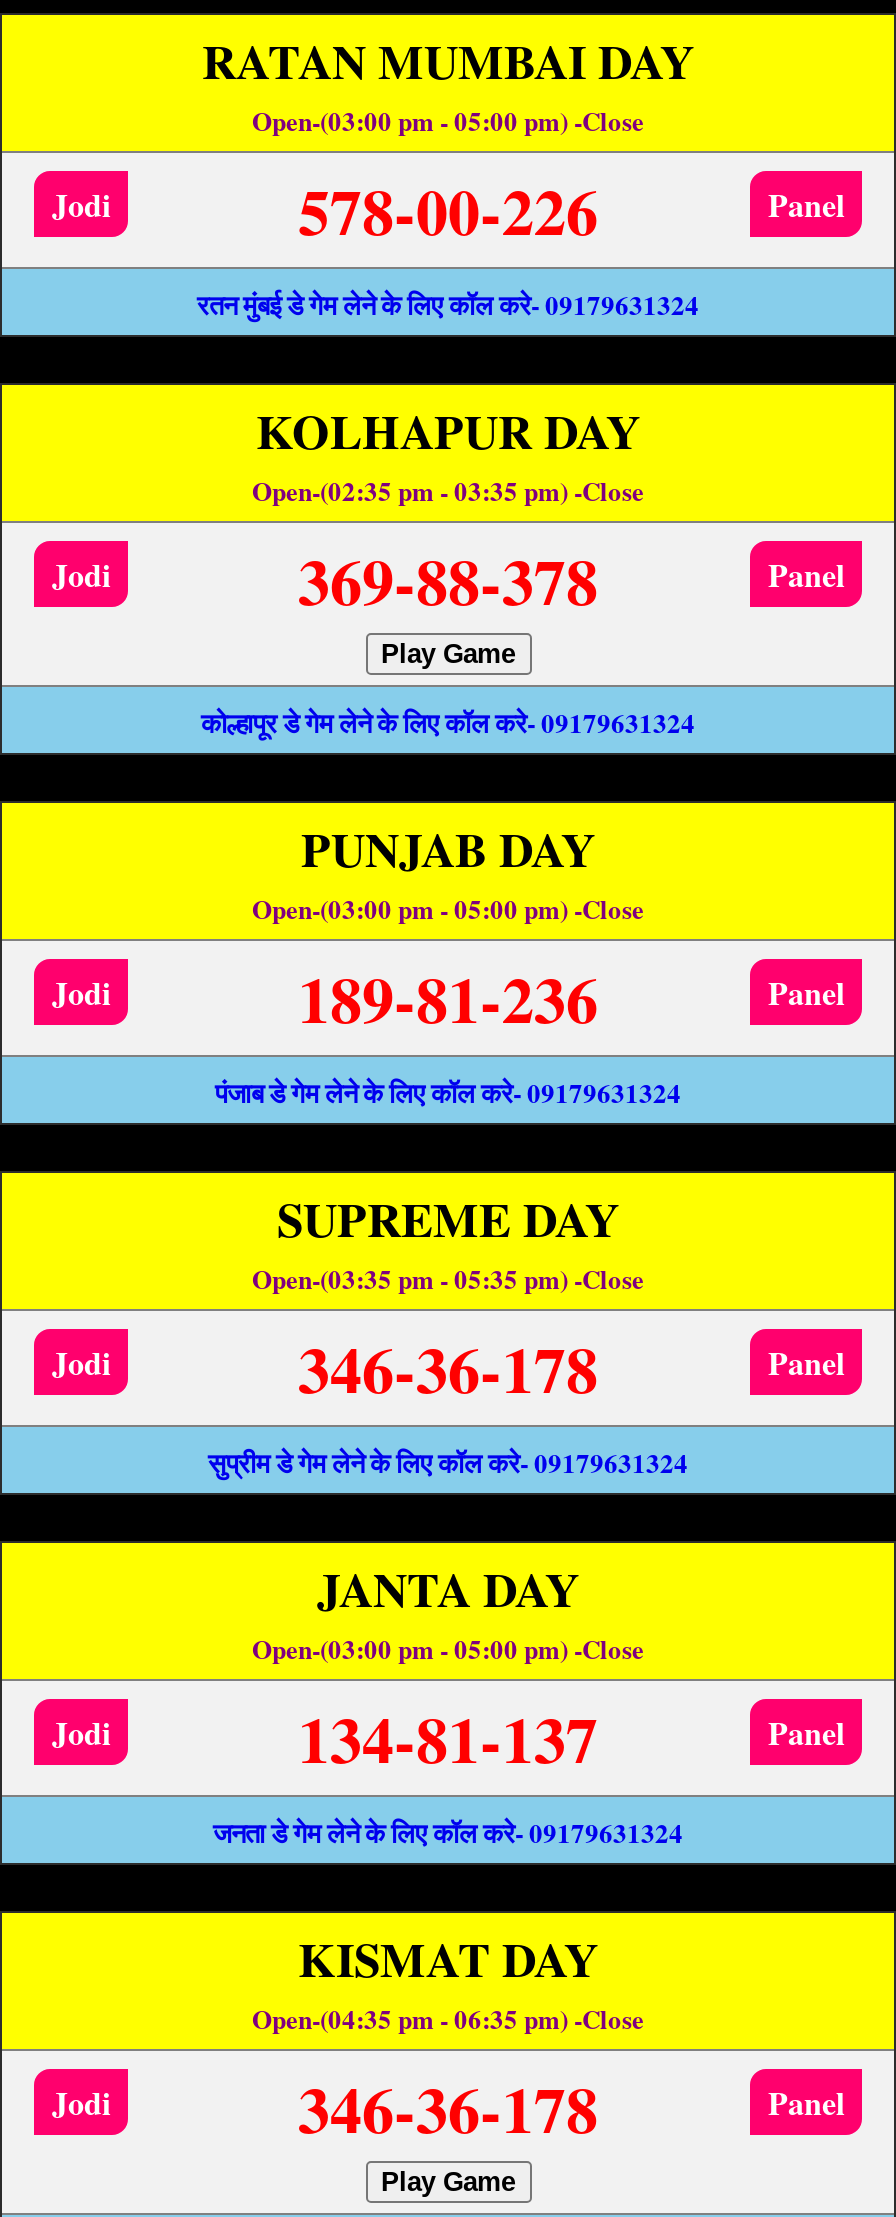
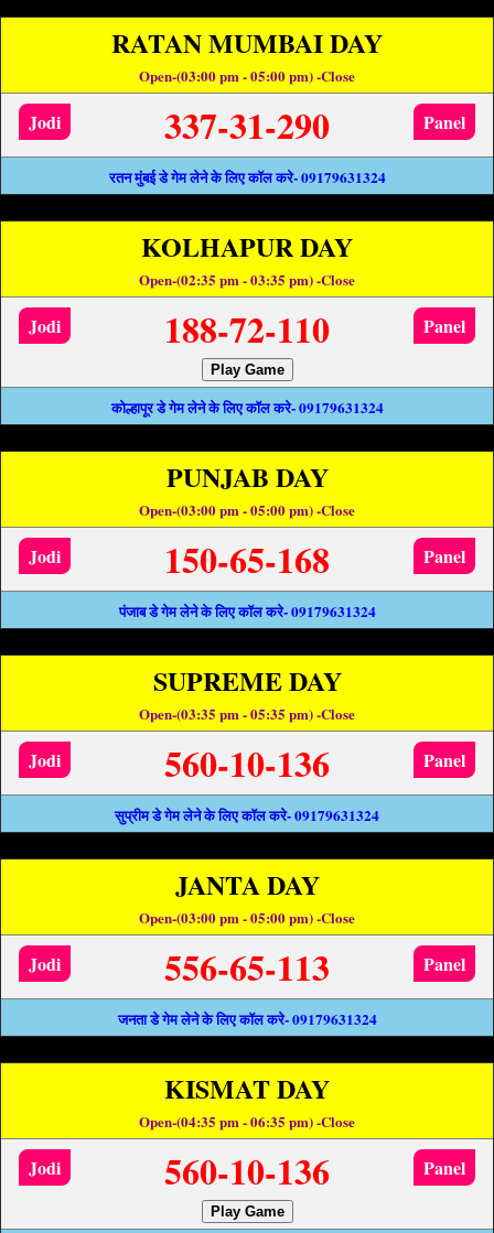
[298,164,598,258] 578-00-226 -> [164,99,330,151] 337-31-290
[298,534,598,628] 369-88-378 -> [164,303,330,355] 188-72-110
[298,952,598,1046] 189-81-236 -> [164,534,330,585] 150-65-168
[298,1322,598,1416] 346-36-178 -> [164,737,330,789] 560-10-136
[298,1692,598,1786] 134-81-137 -> [164,941,330,993] 556-65-113
[298,2062,598,2156] 346-36-178 -> [164,1145,330,1197] 560-10-136

